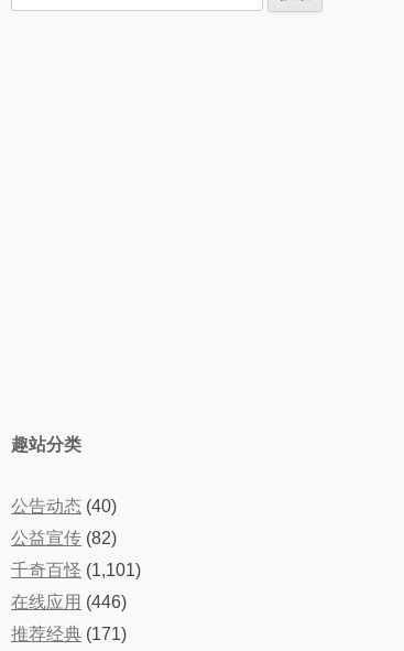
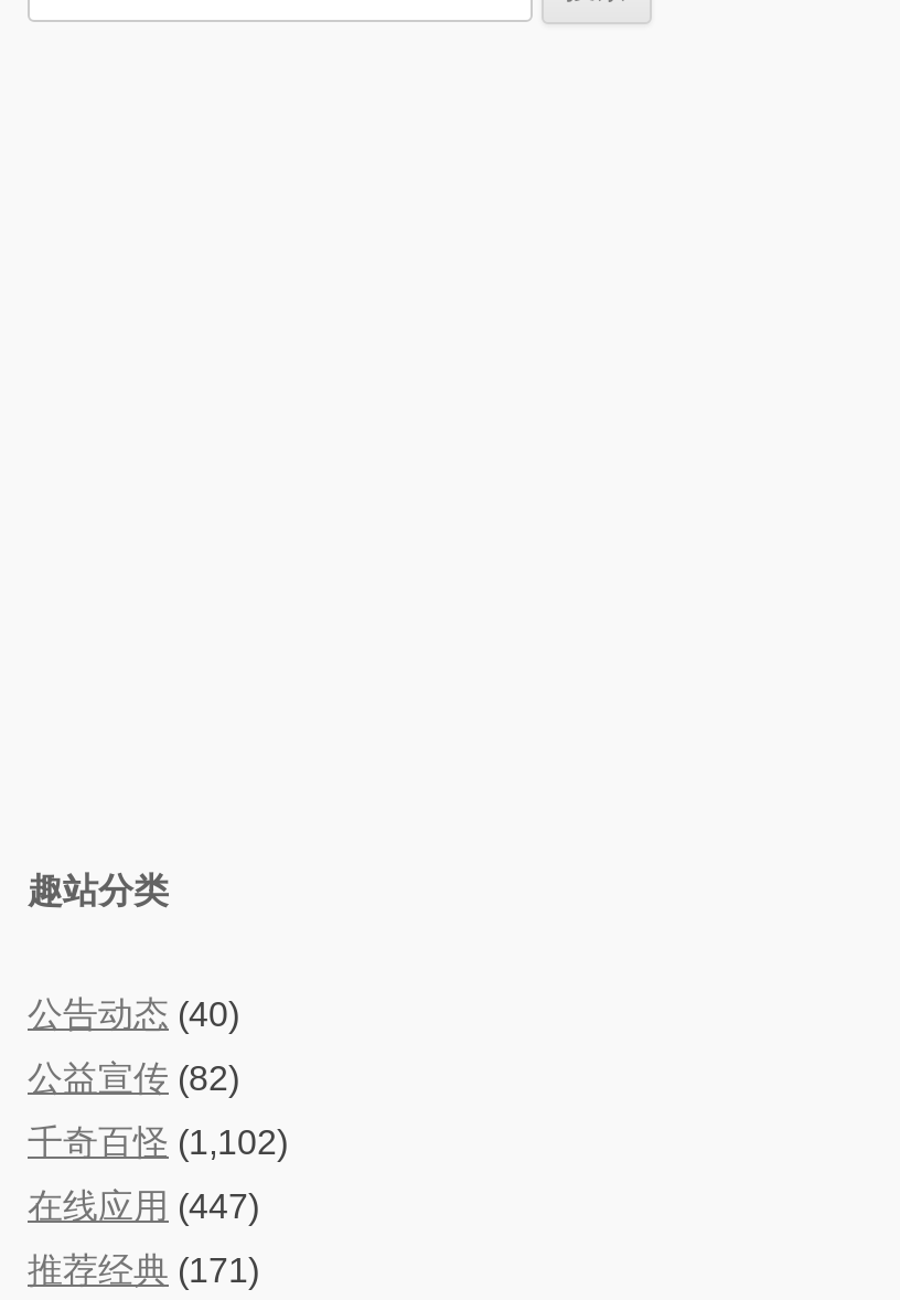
[11,561,141,579] 千奇百怪(1,101) -> [28,1123,288,1161] 千奇百怪(1,102)
[11,593,127,611] 在线应用(446) -> [28,1187,259,1225] 在线应用(447)

